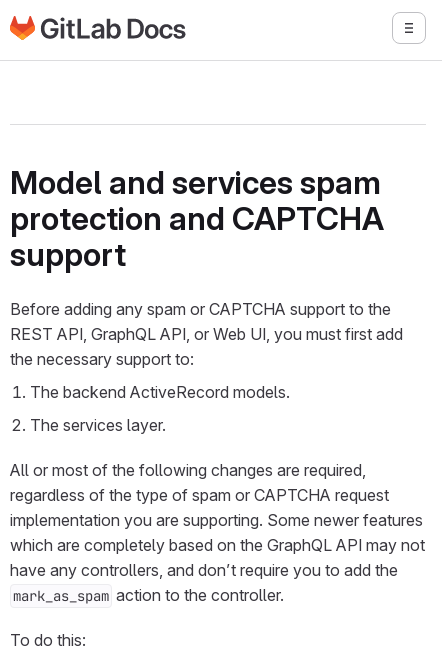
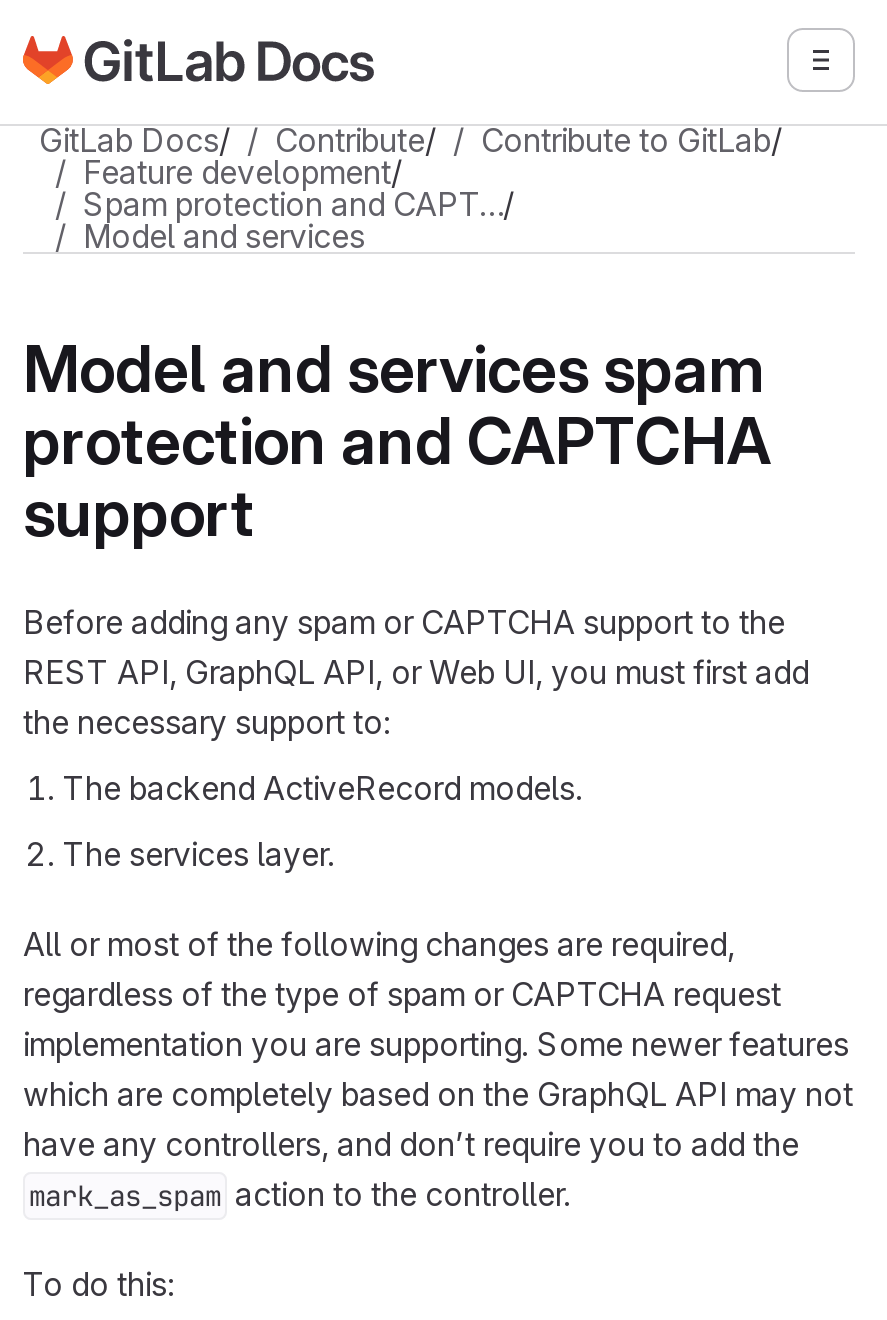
none -> [39,120,783,256] GitLab Docs/ | Contribute/ | Contribute to GitLab/ | Feature development/ | Spam protection and CAPT…/ | Model and services

